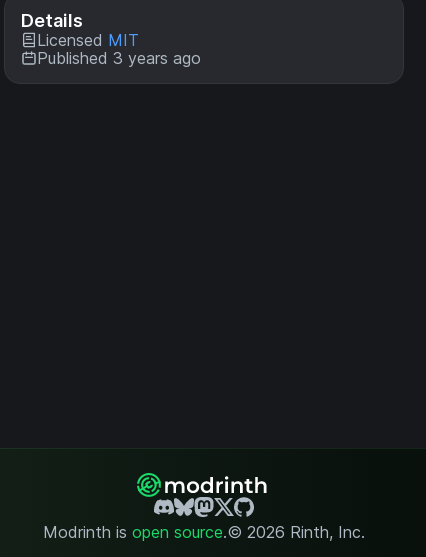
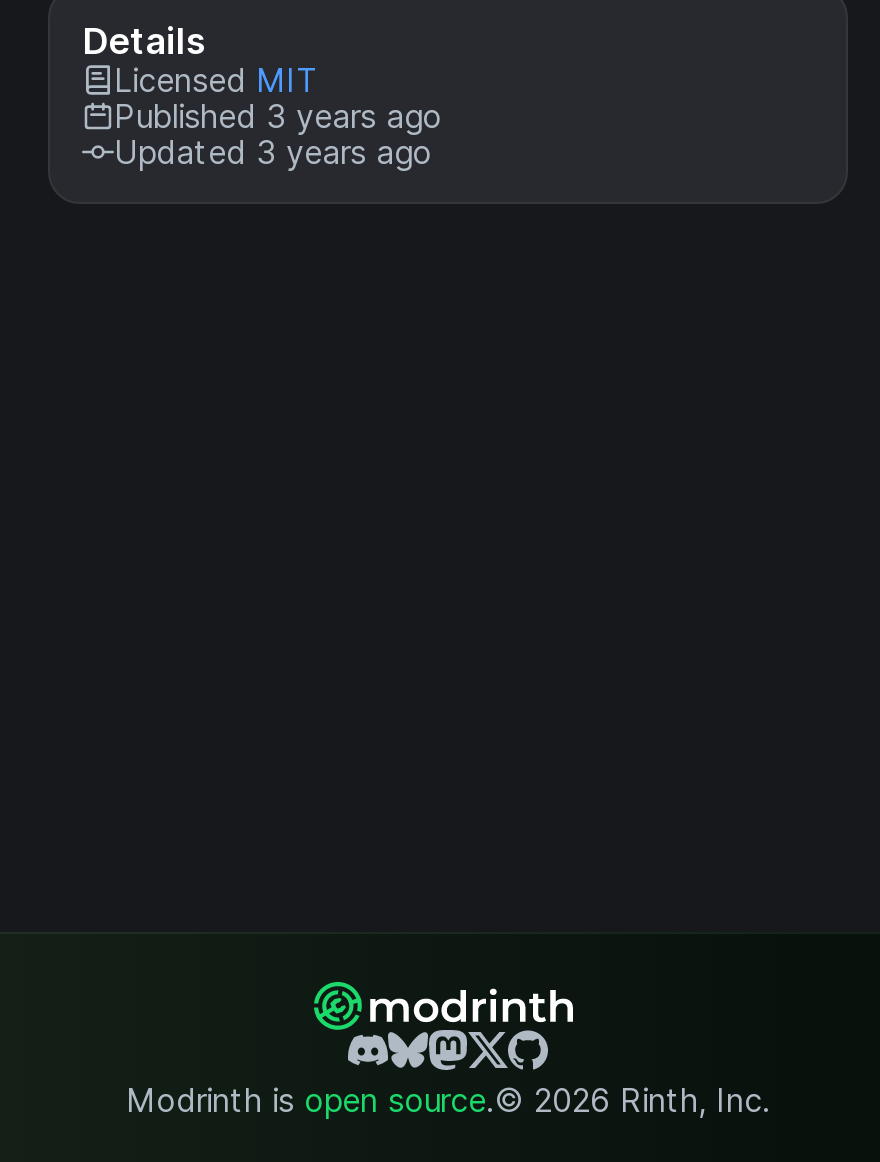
none -> [114,132,432,172] Updated 3 years ago

